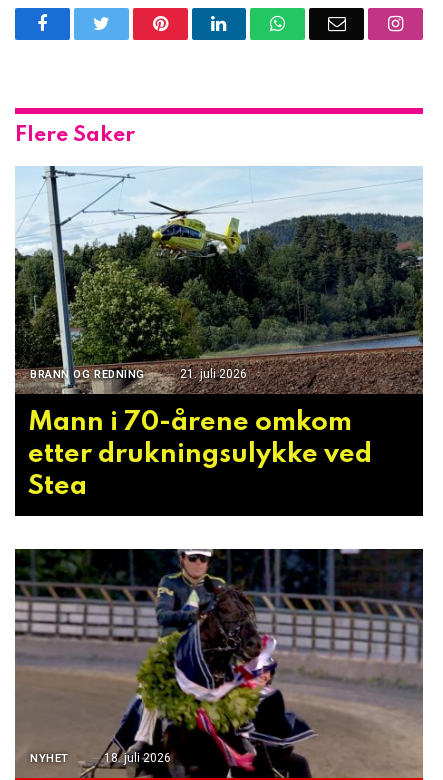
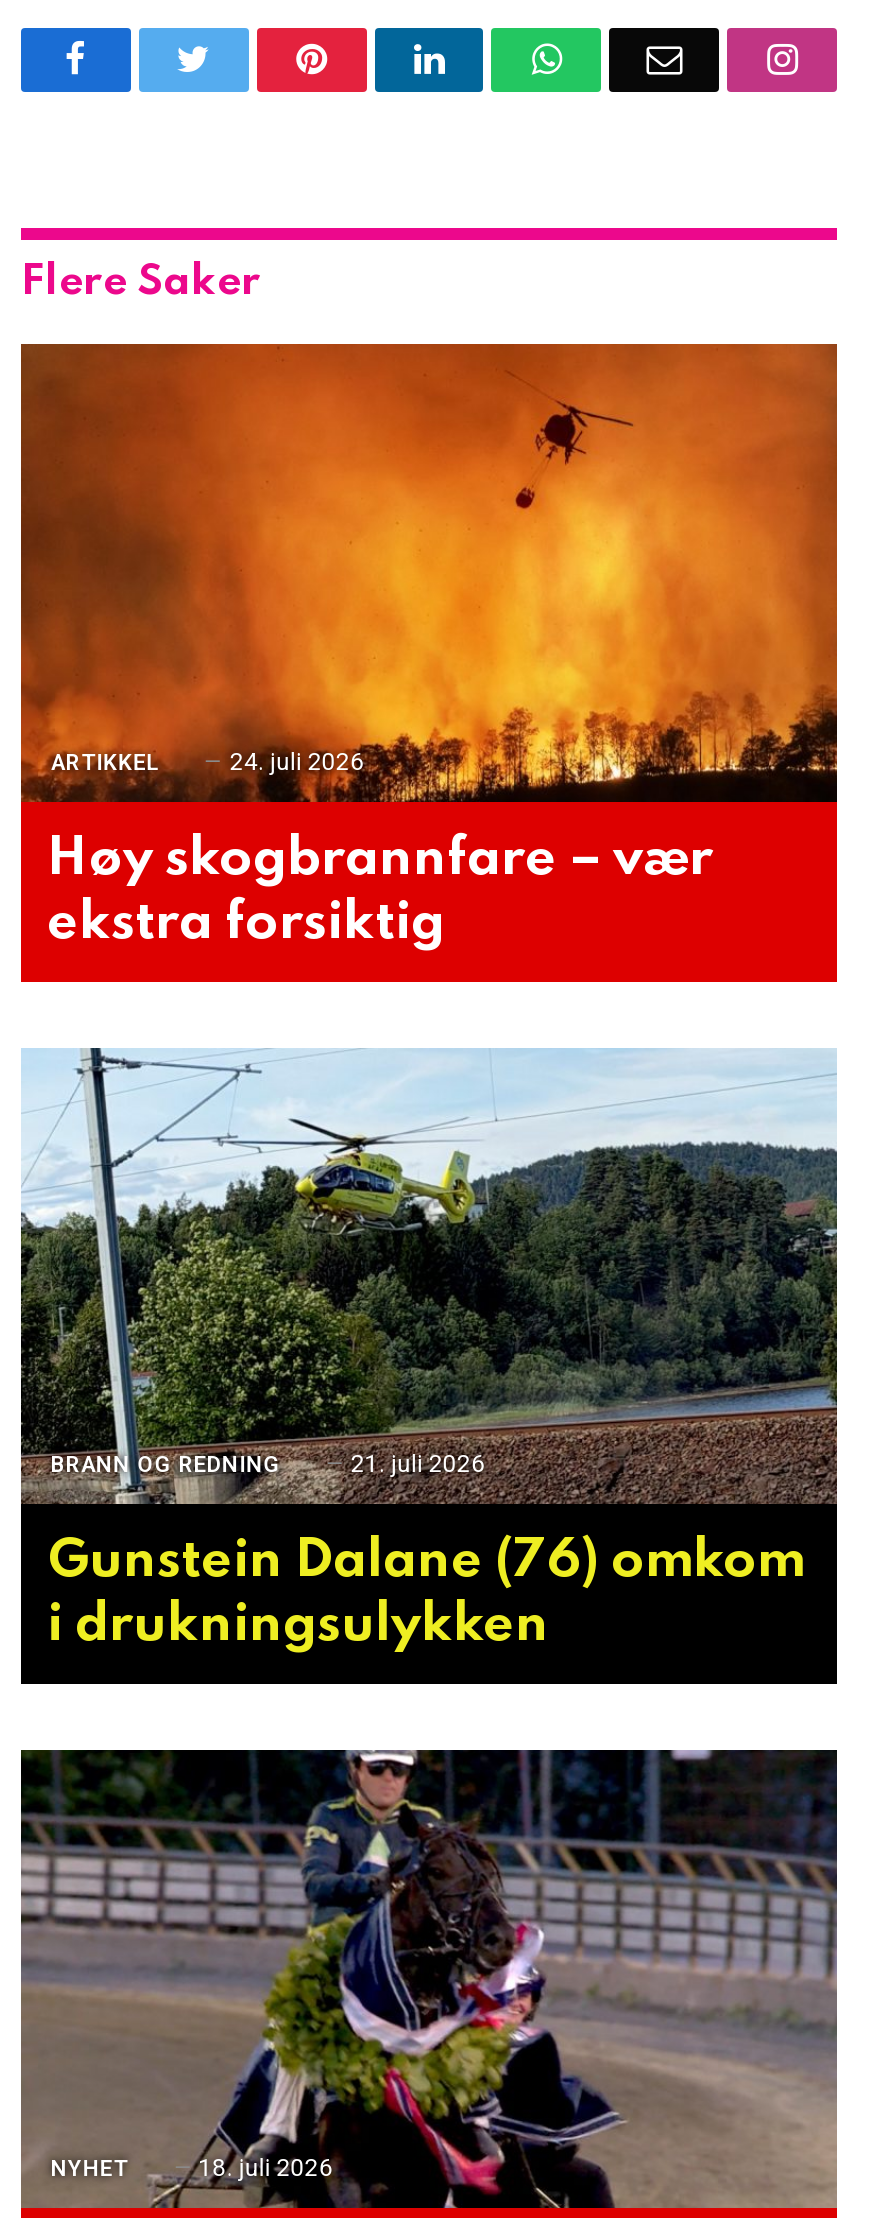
none -> [19,341,839,985] [image] | ARTIKKEL | 24. juli 2026 | Høy skogbrannfare – vær | ekstra forsiktig
moved [13,165,425,396] -> [17,1045,841,1507]: [image] | BRANN OG REDNING | 21. juli 2026
[28,409,372,500] Mann i 70-årene omkom | etter drukningsulykke ved | Stea -> [47,1535,805,1653] Gunstein Dalane (76) omkom | i drukningsulykken

